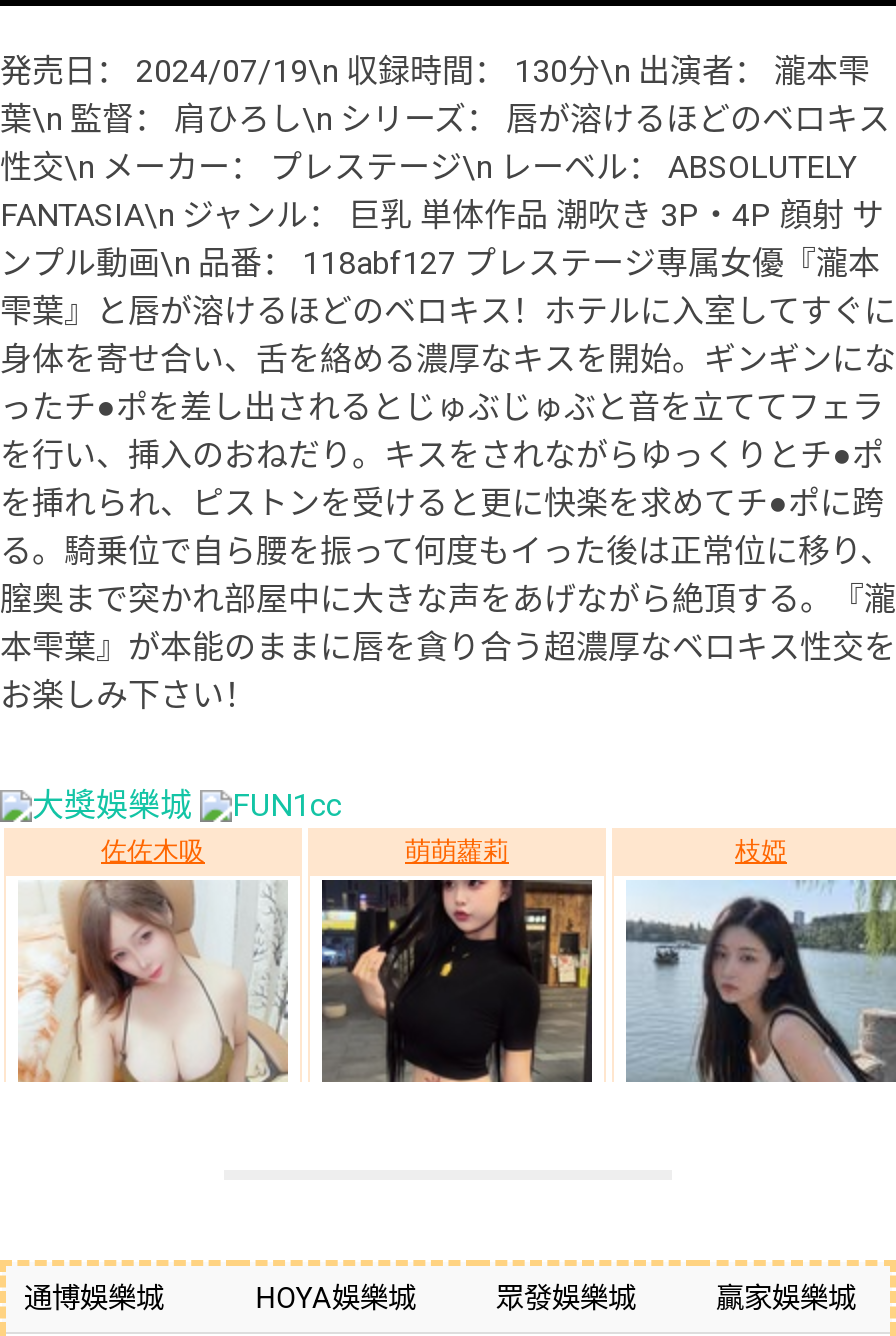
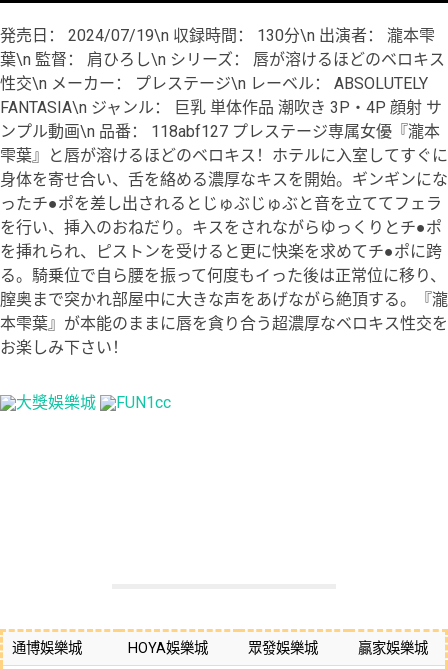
[6,828,890,1084] [image] -> none

